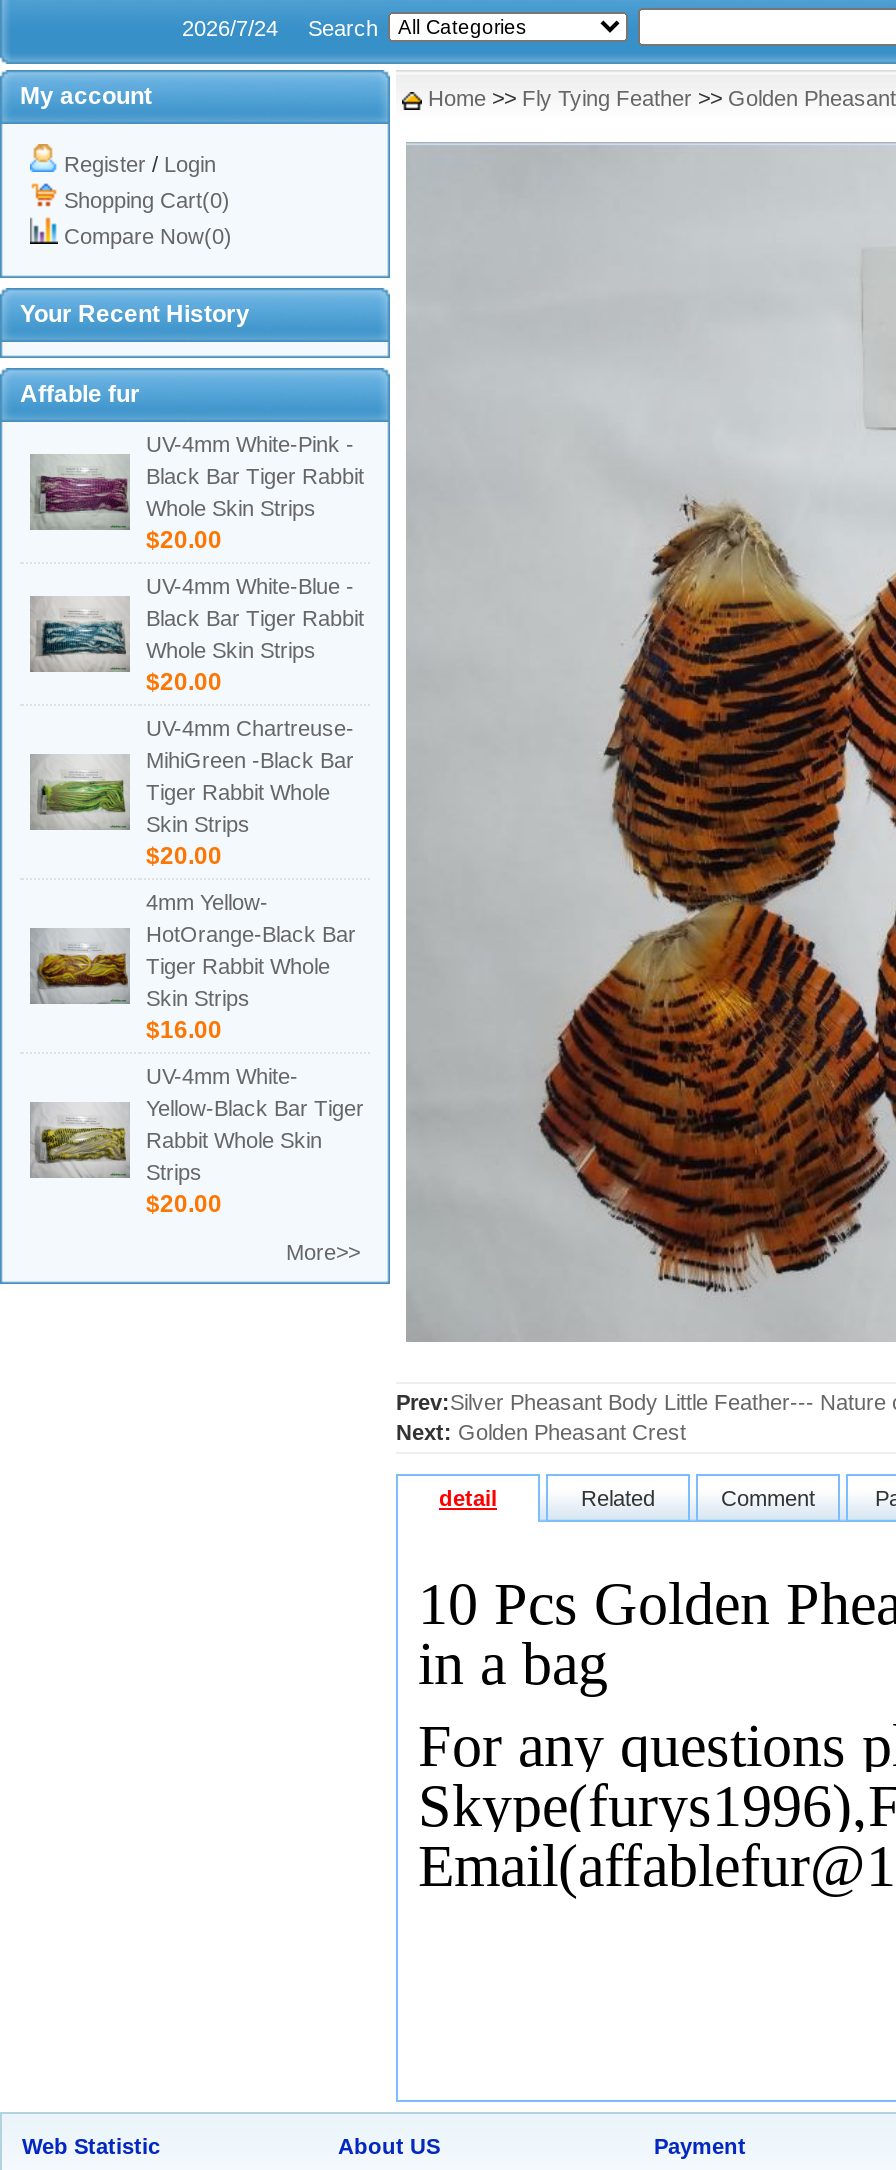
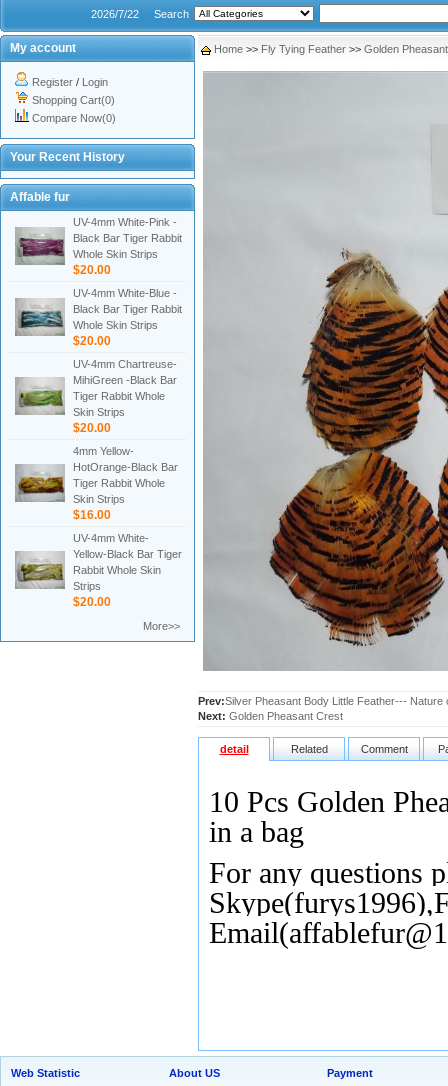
[182,16,378,40] 2026/7/24 Search -> [91,8,189,20] 2026/7/22 Search

